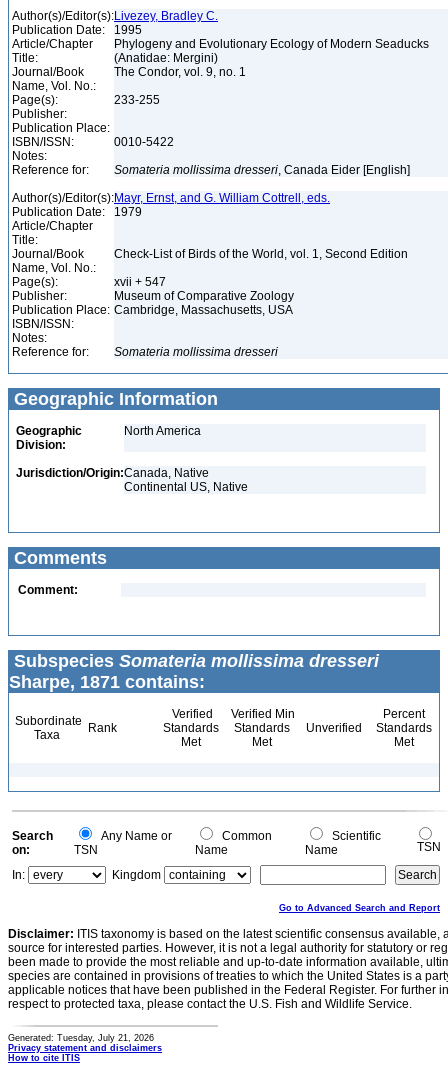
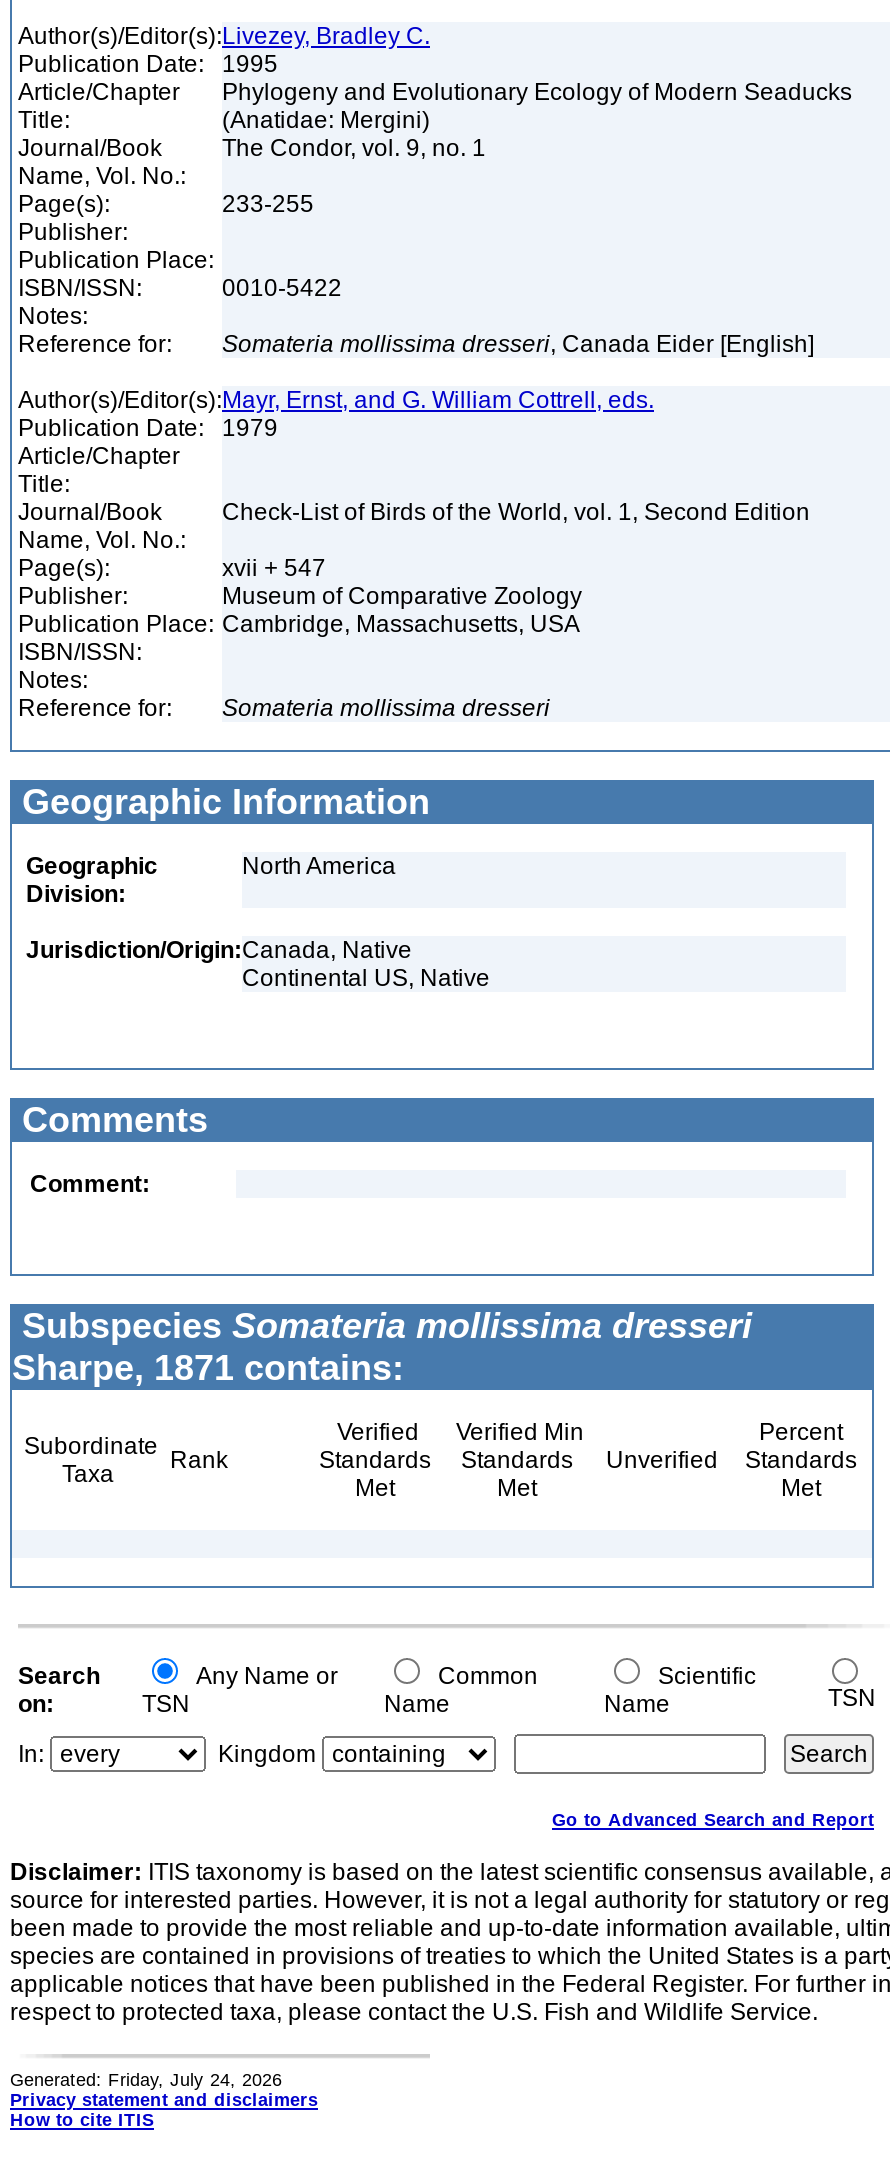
[8,1033,154,1043] Generated: Tuesday, July 21, 2026 -> [10,2070,282,2090] Generated: Friday, July 24, 2026

